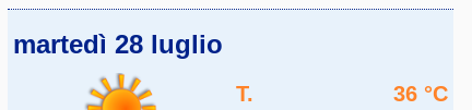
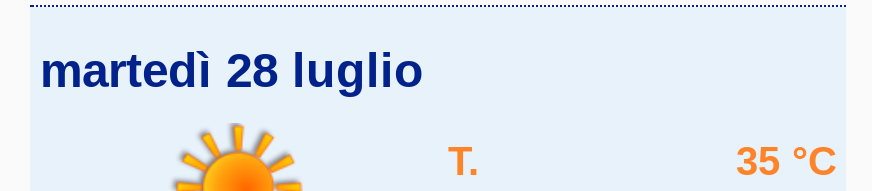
[393,82,448,106] 36 °C -> [736,139,836,183] 35 °C

